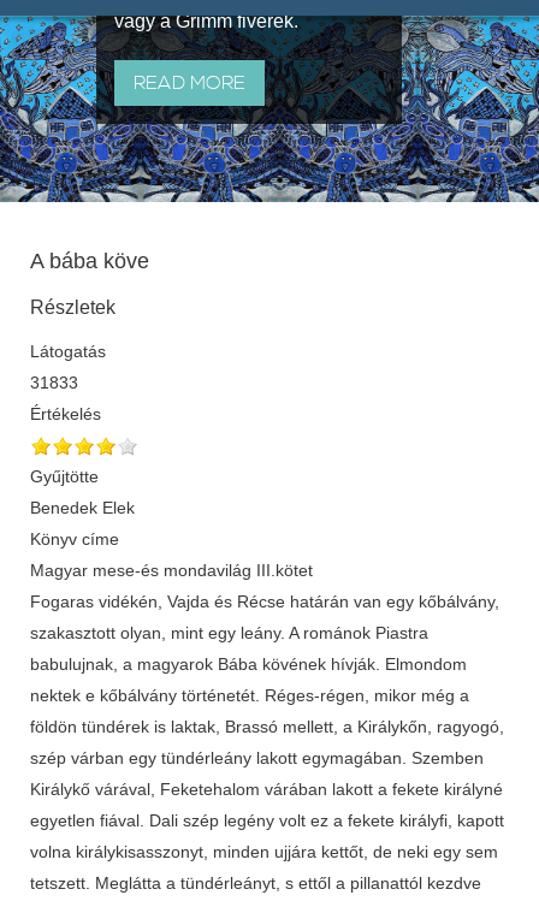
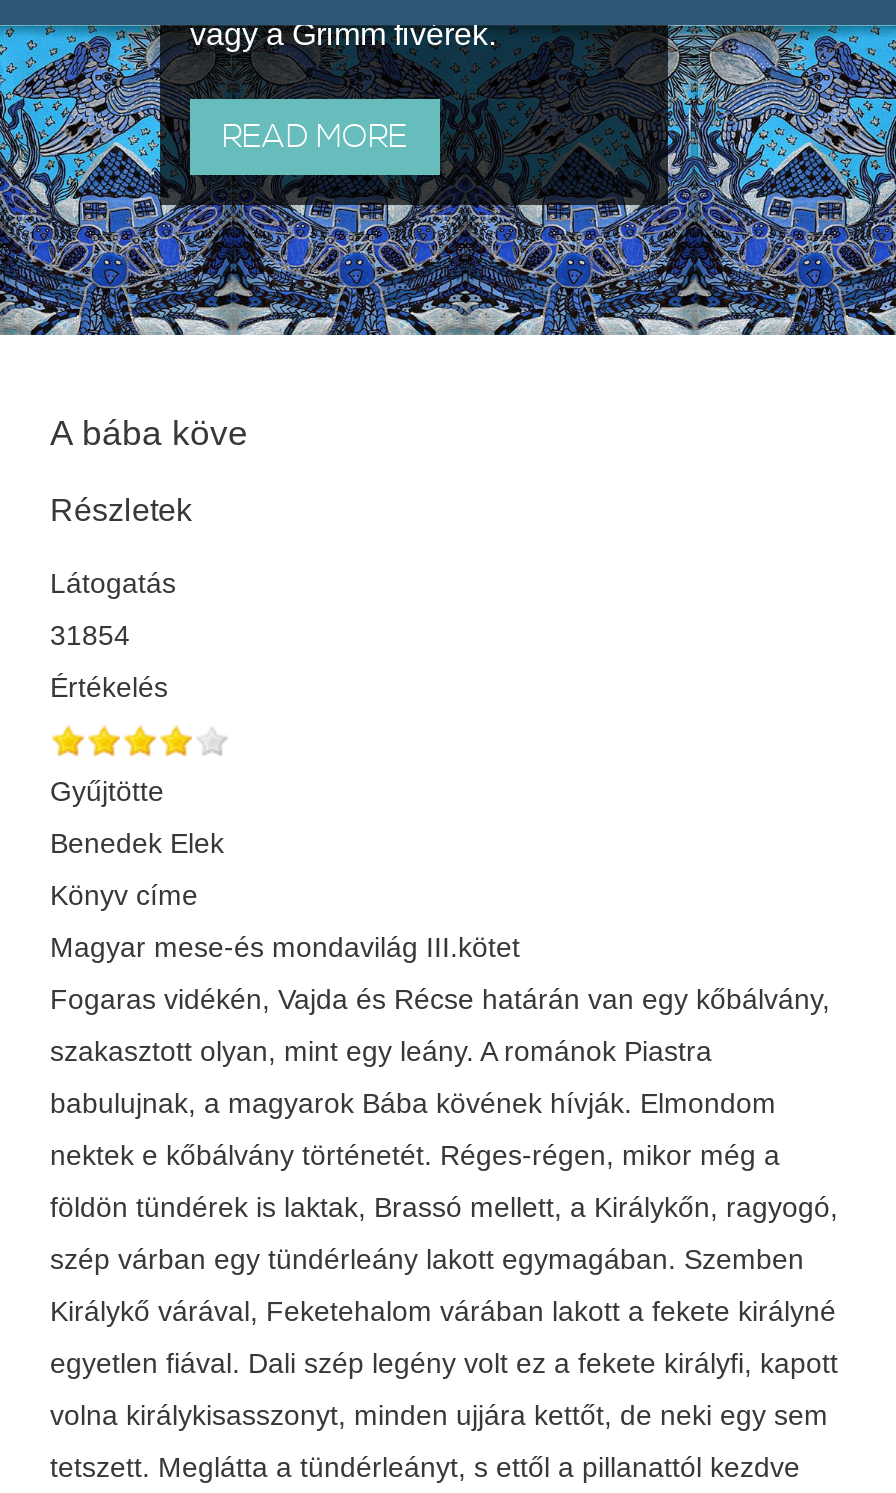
[30,373,78,392] 31833 -> [50,619,130,651] 31854

